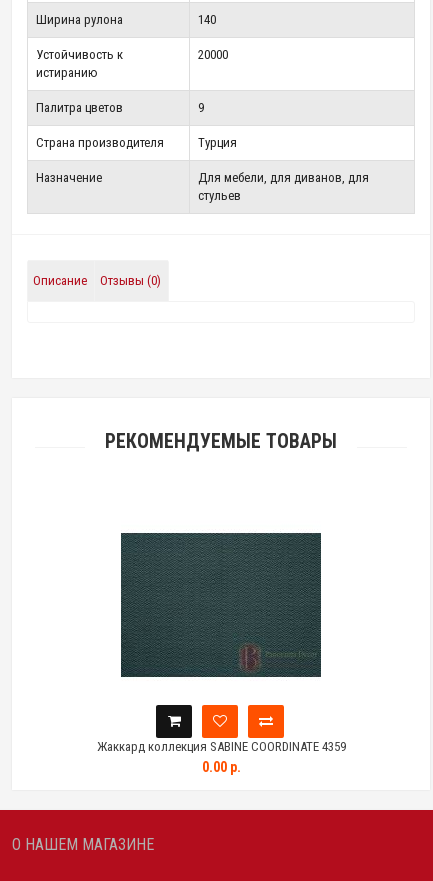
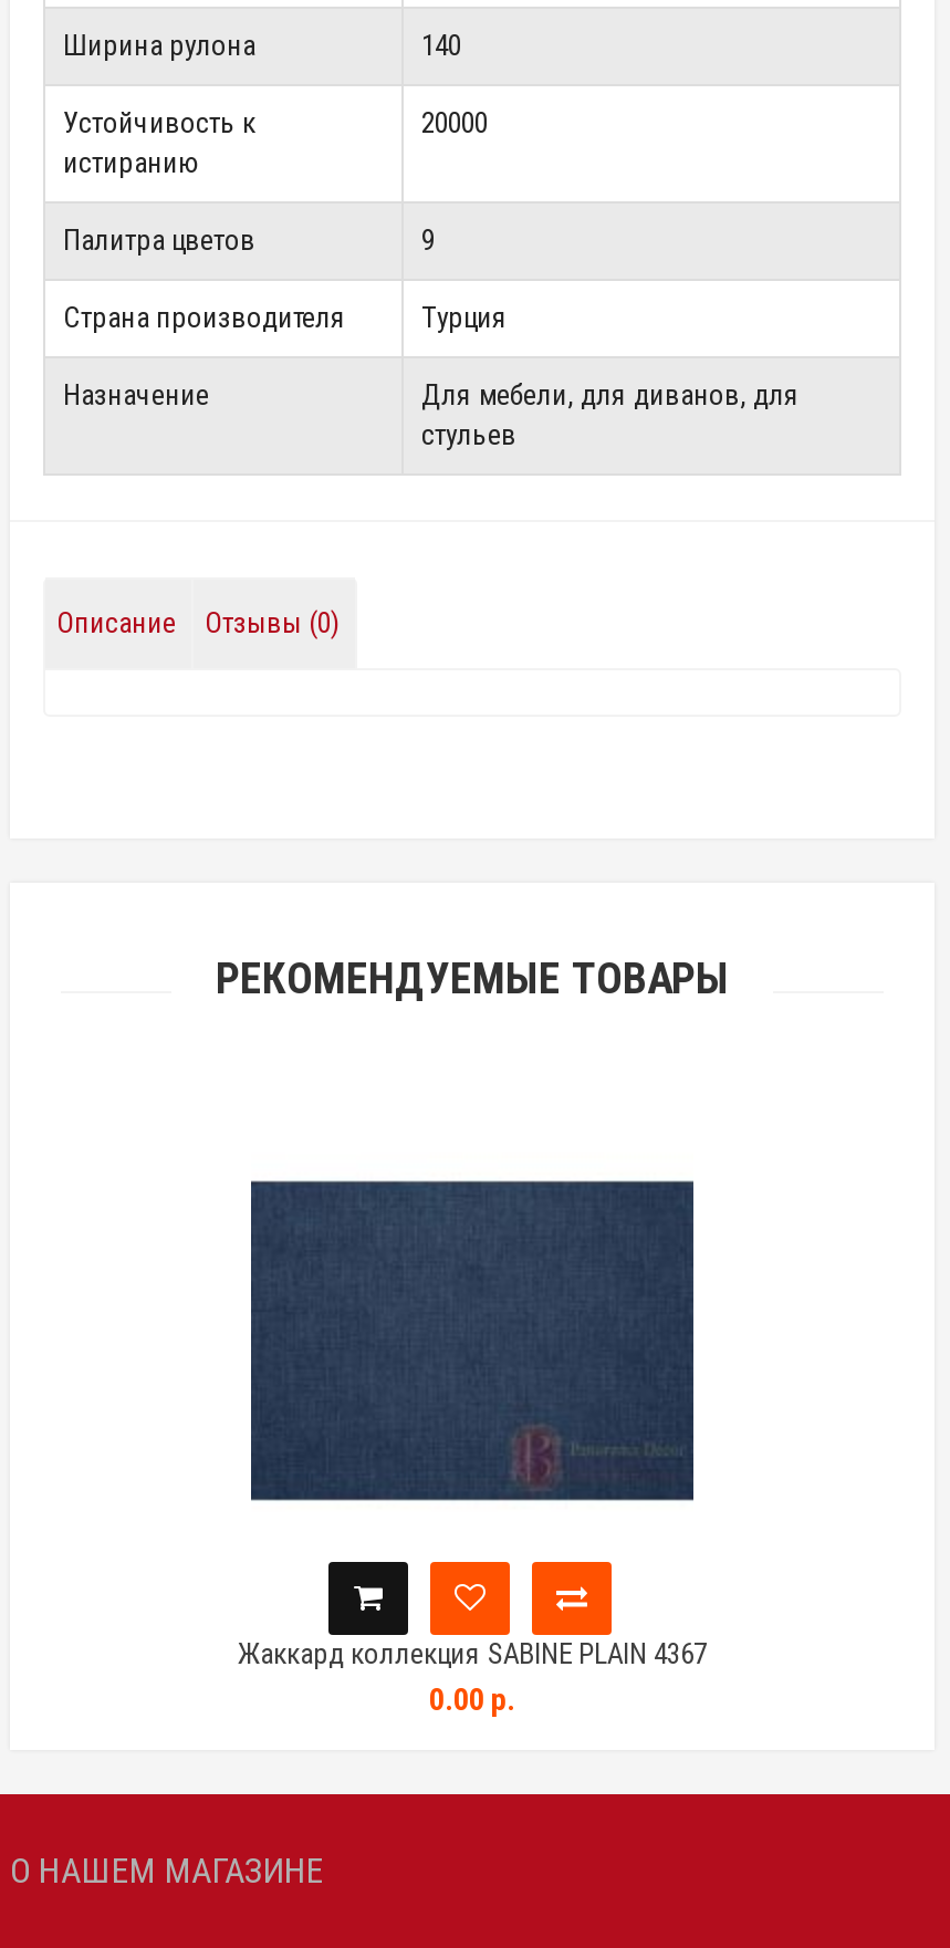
[96,739,345,754] Жаккард коллекция SABINE COORDINATE 4359 -> [238,1637,707,1670] Жаккард коллекция SABINE PLAIN 4367

